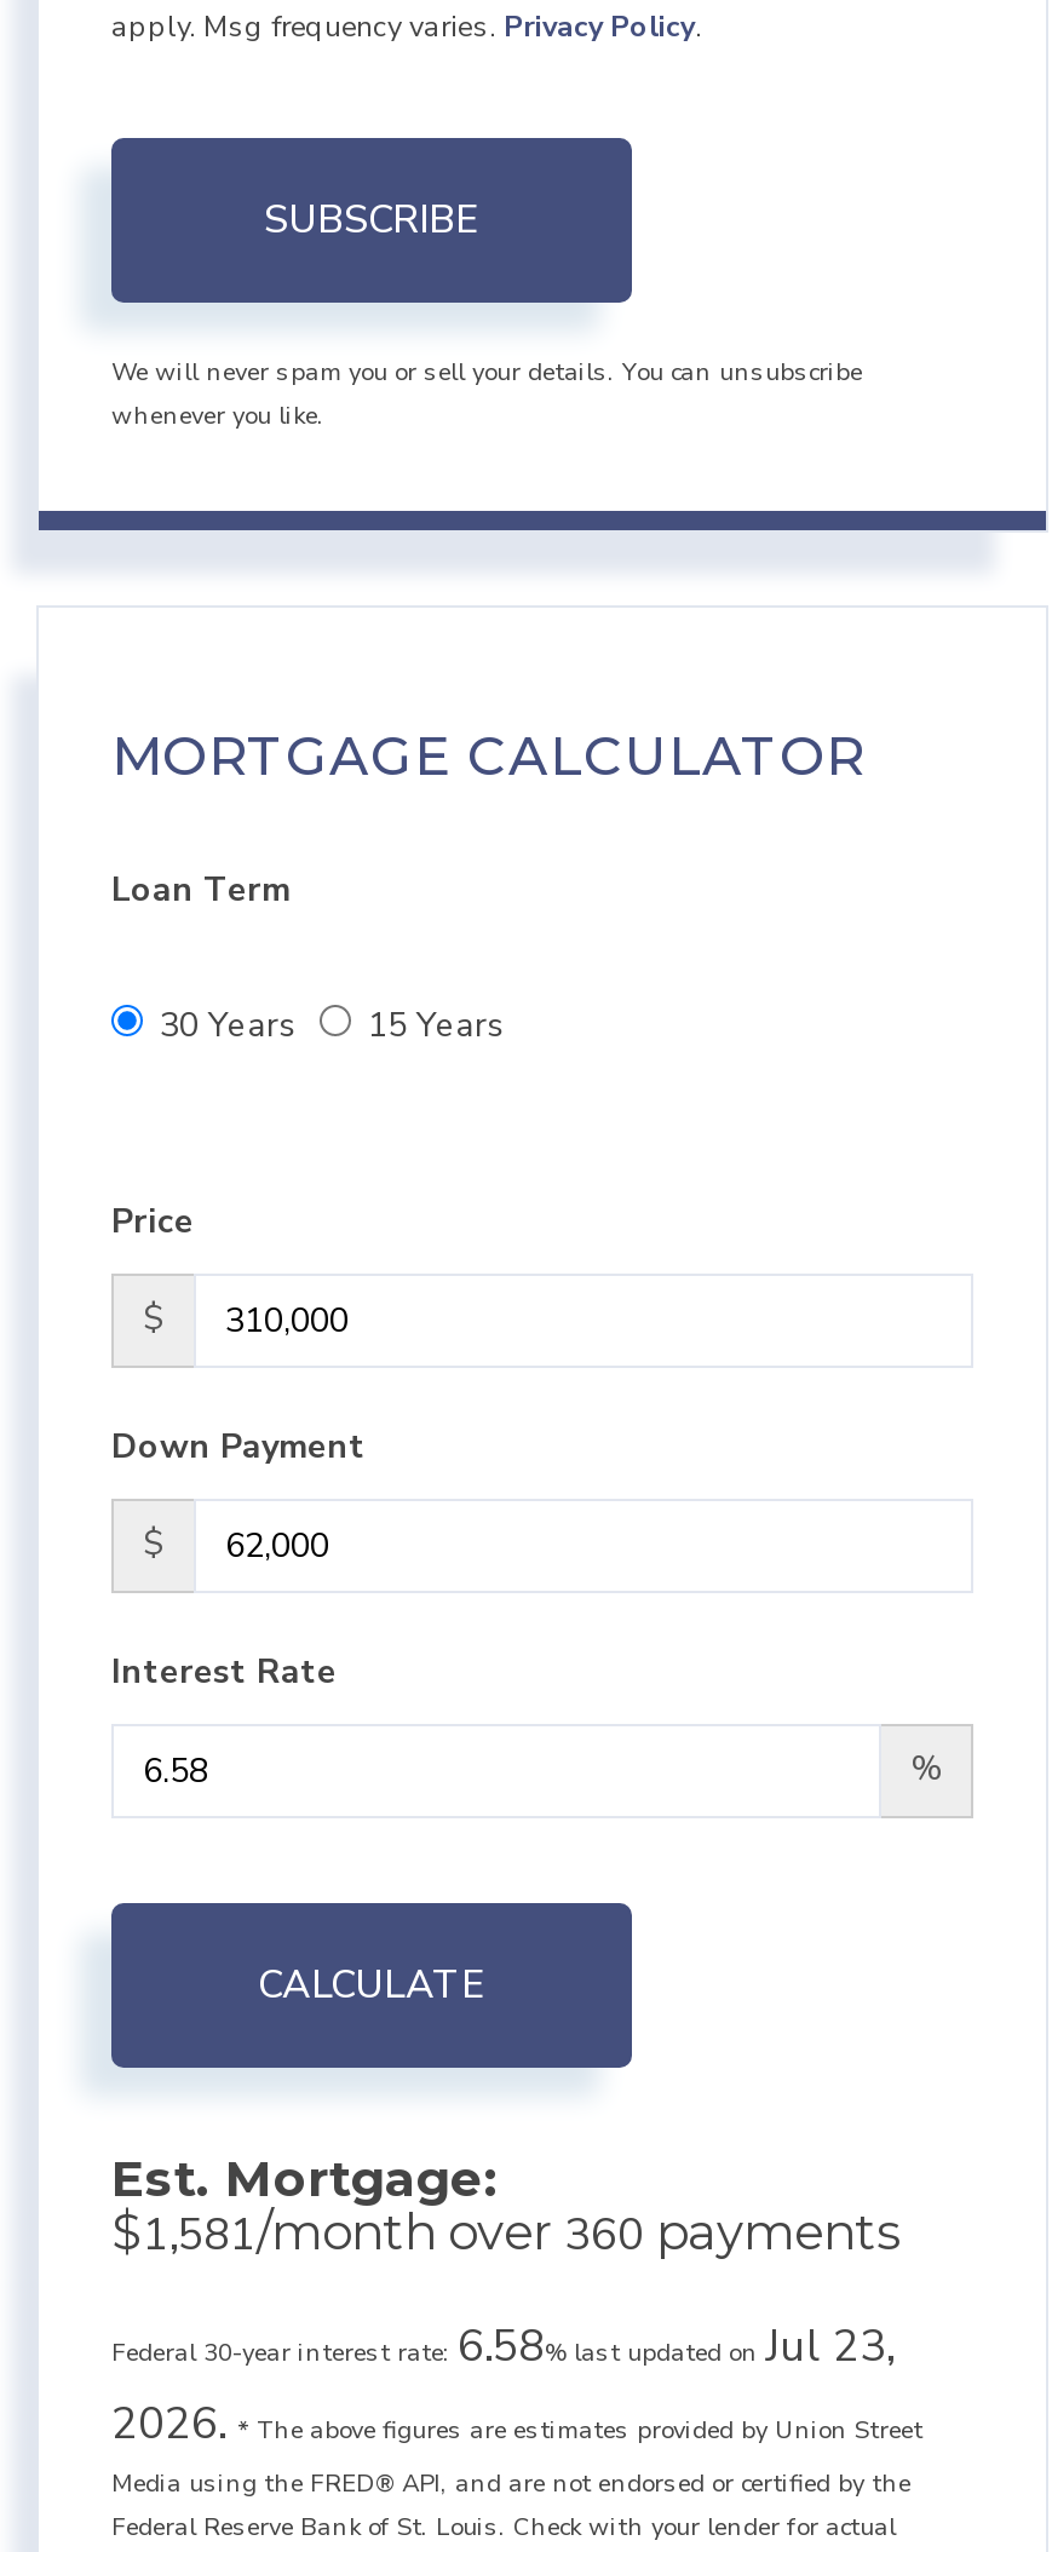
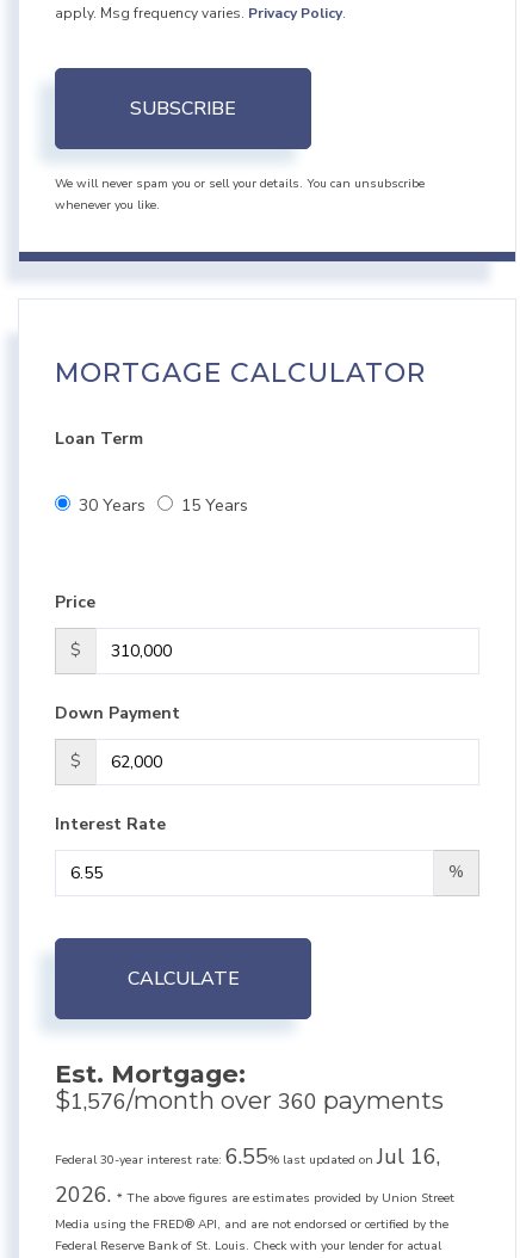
[111,2201,901,2264] $1,581/month over 360 payments -> [55,1085,444,1116] $1,576/month over 360 payments
[111,2317,893,2375] Federal 30-year interest rate: 6.58% last updated on Jul 23, -> [55,1142,440,1171] Federal 30-year interest rate: 6.55% last updated on Jul 16,

